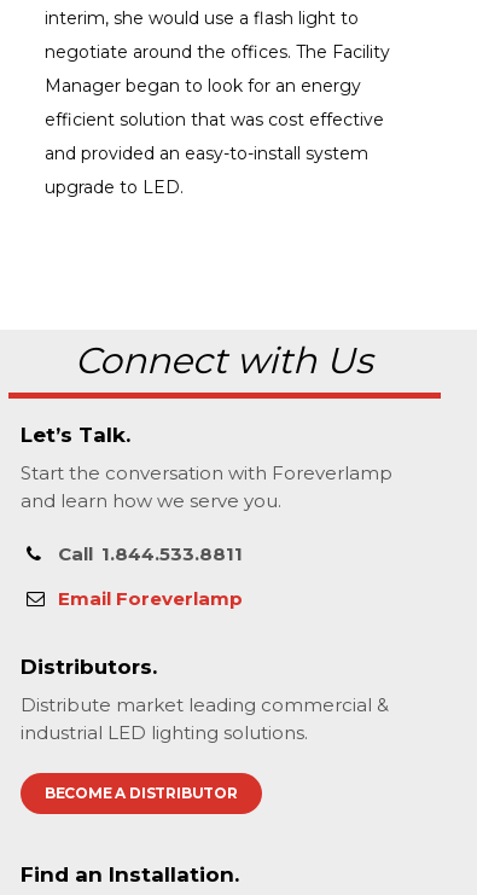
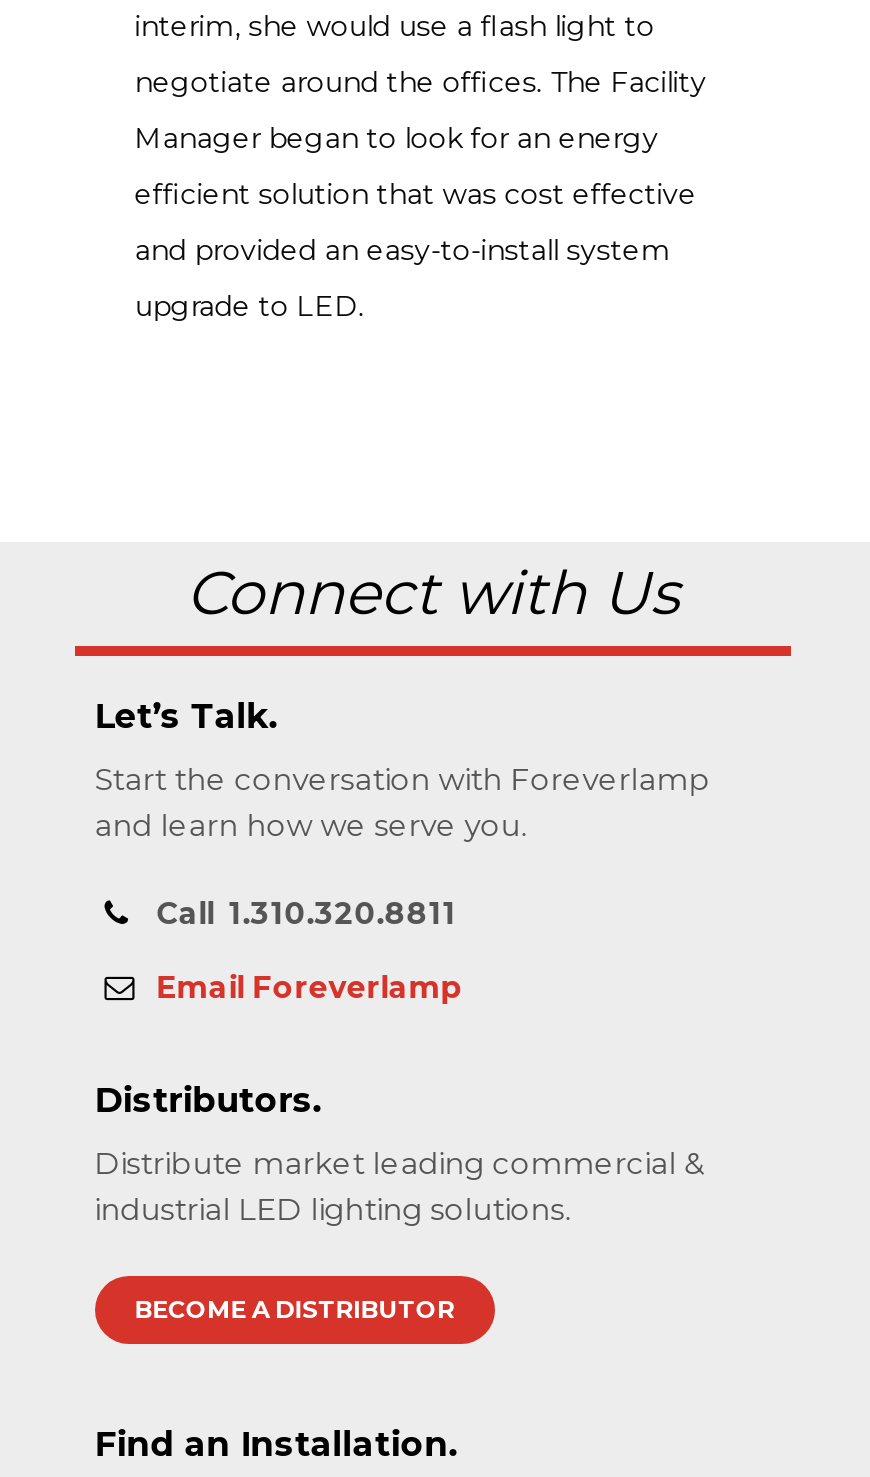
[58,543,242,566] Call 1.844.533.8811 -> [157,894,457,932] Call 1.310.320.8811

